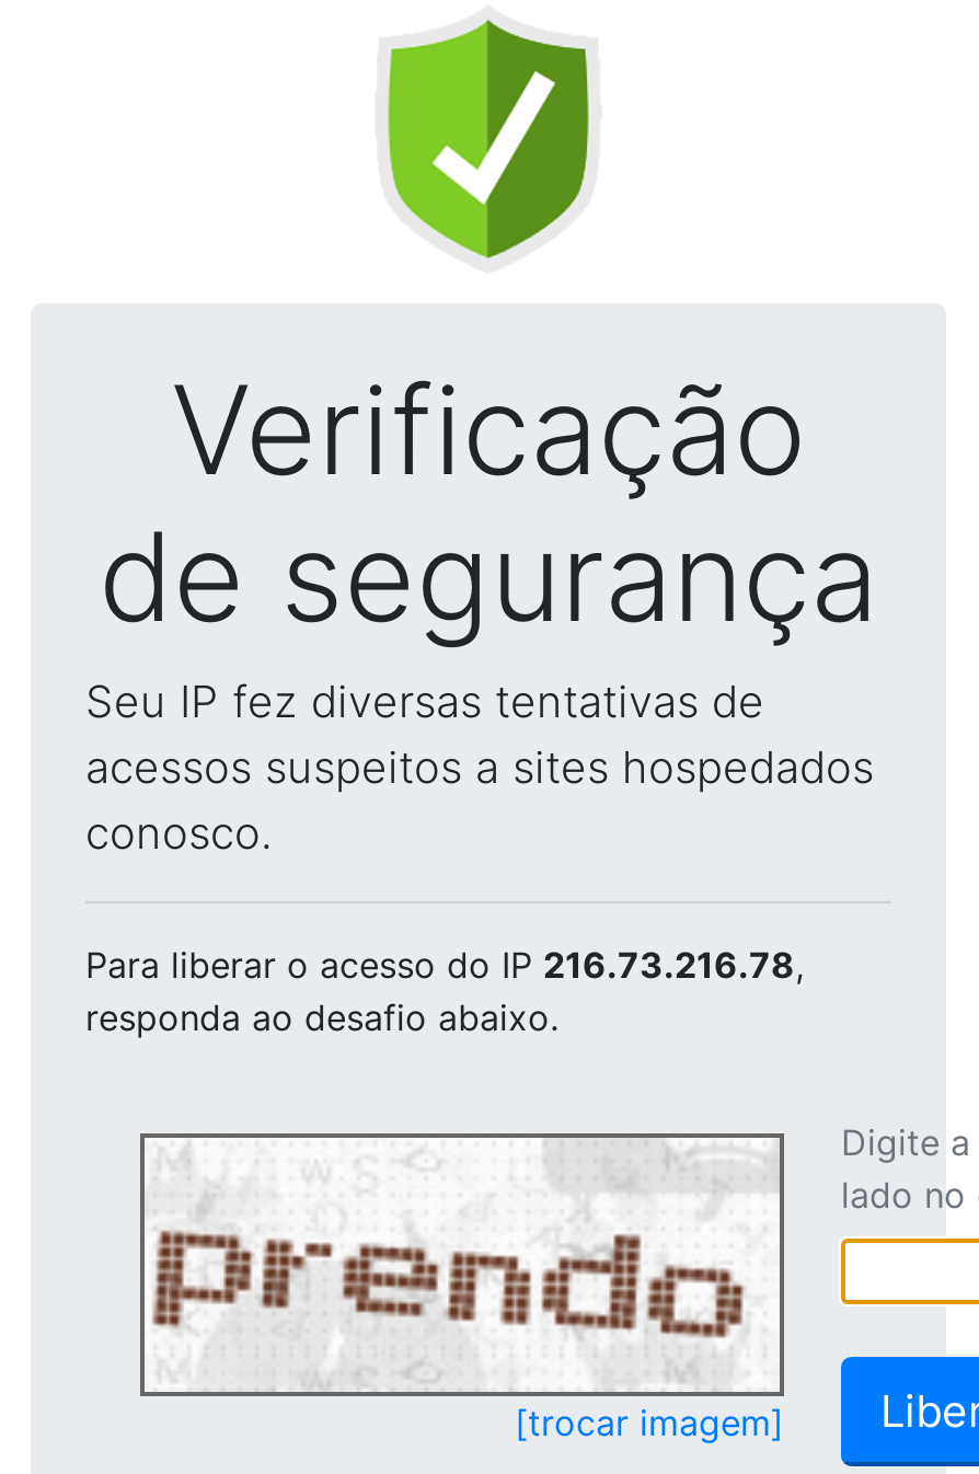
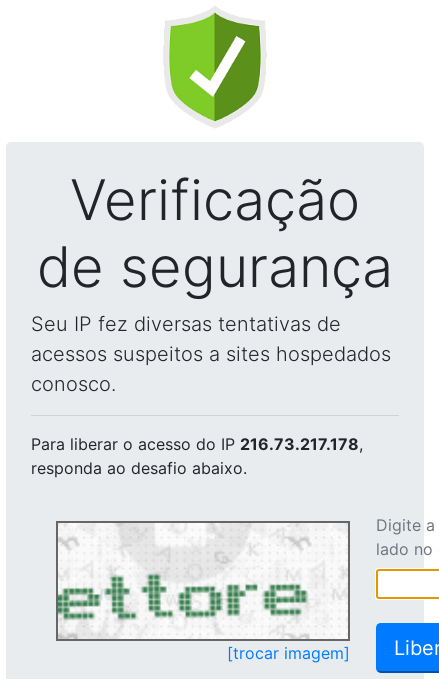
[85,943,804,987] Para liberar o acesso do IP 216.73.216.78, -> [31,434,363,454] Para liberar o acesso do IP 216.73.217.178,
[145,1142,745,1390] [image] -> [57,526,331,637] [image]

